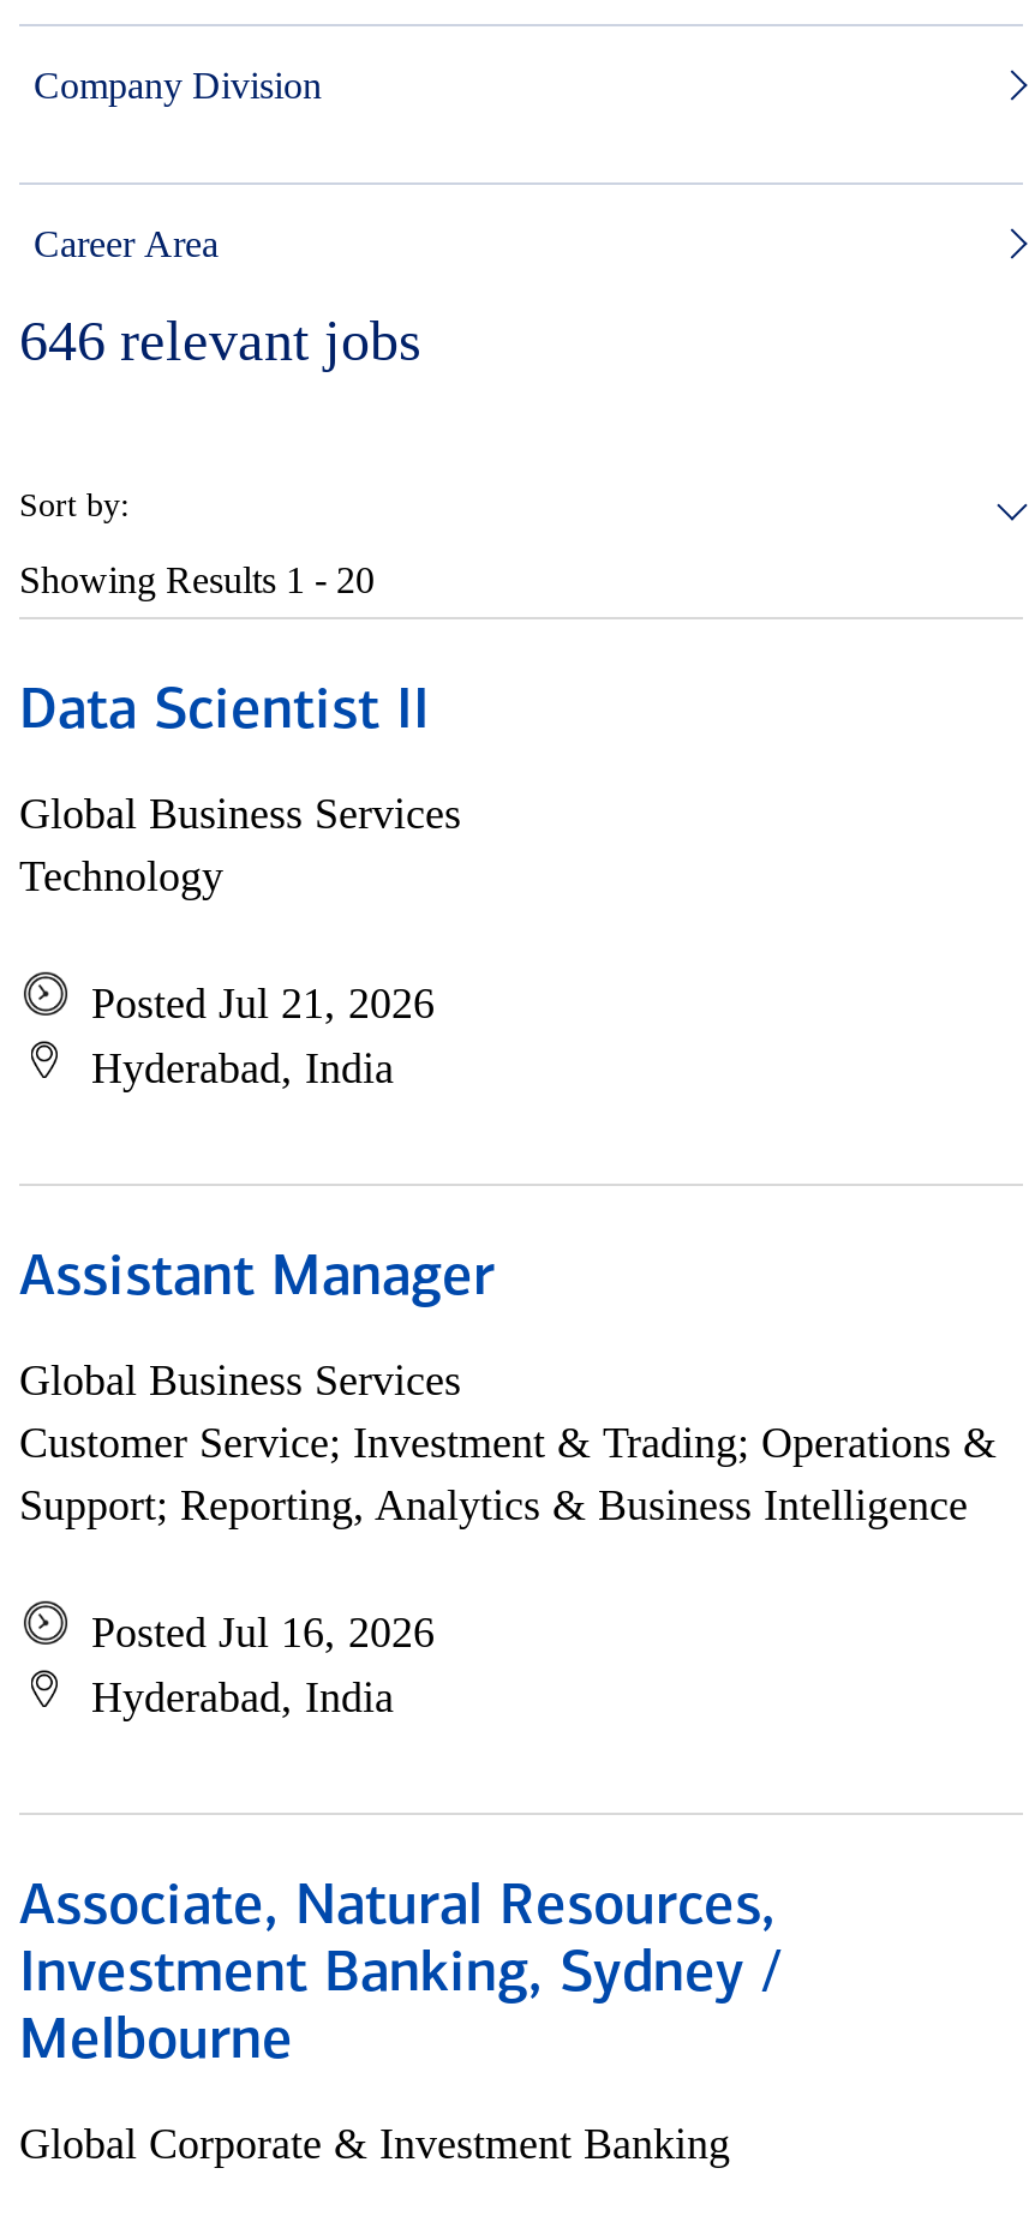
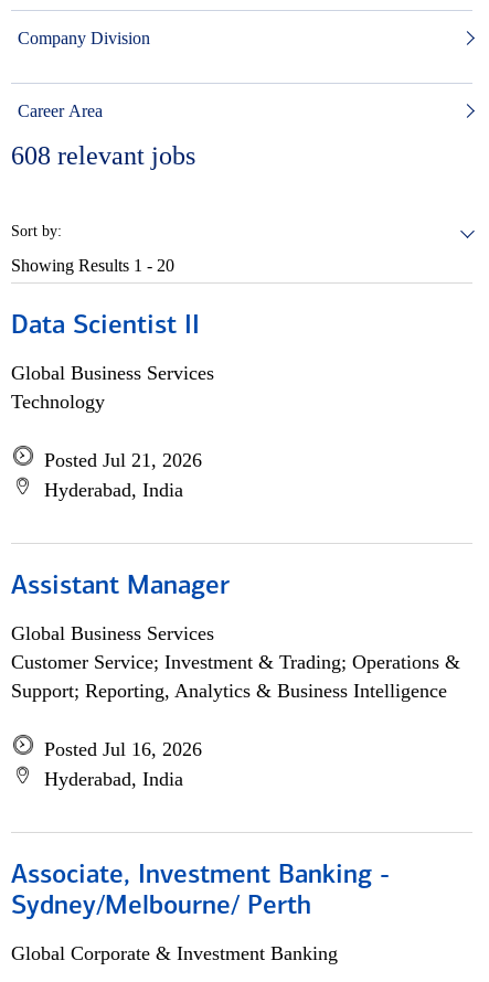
[19,310,420,372] 646 relevant jobs -> [11,141,195,170] 608 relevant jobs
[19,1880,780,2072] Associate, Natural Resources, | Investment Banking, Sydney / | Melbourne -> [11,863,390,920] Associate, Investment Banking - | Sydney/Melbourne/ Perth

